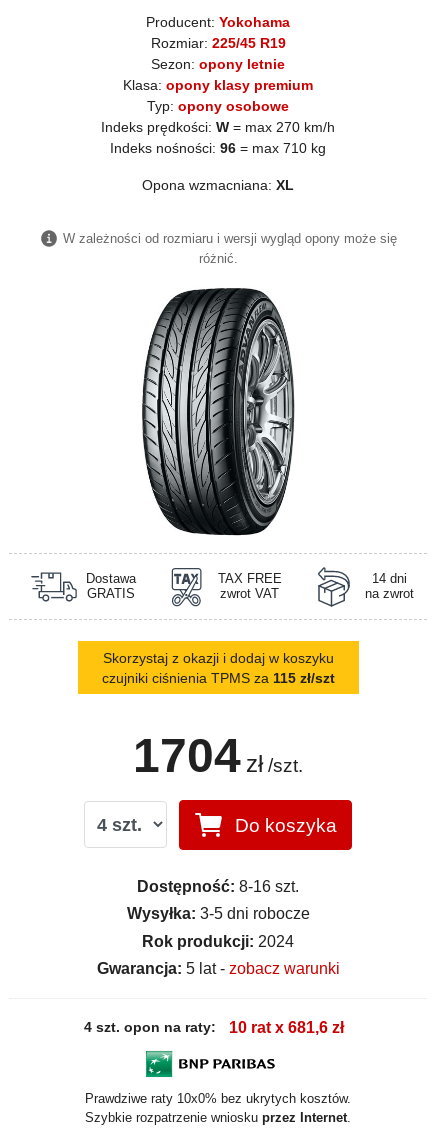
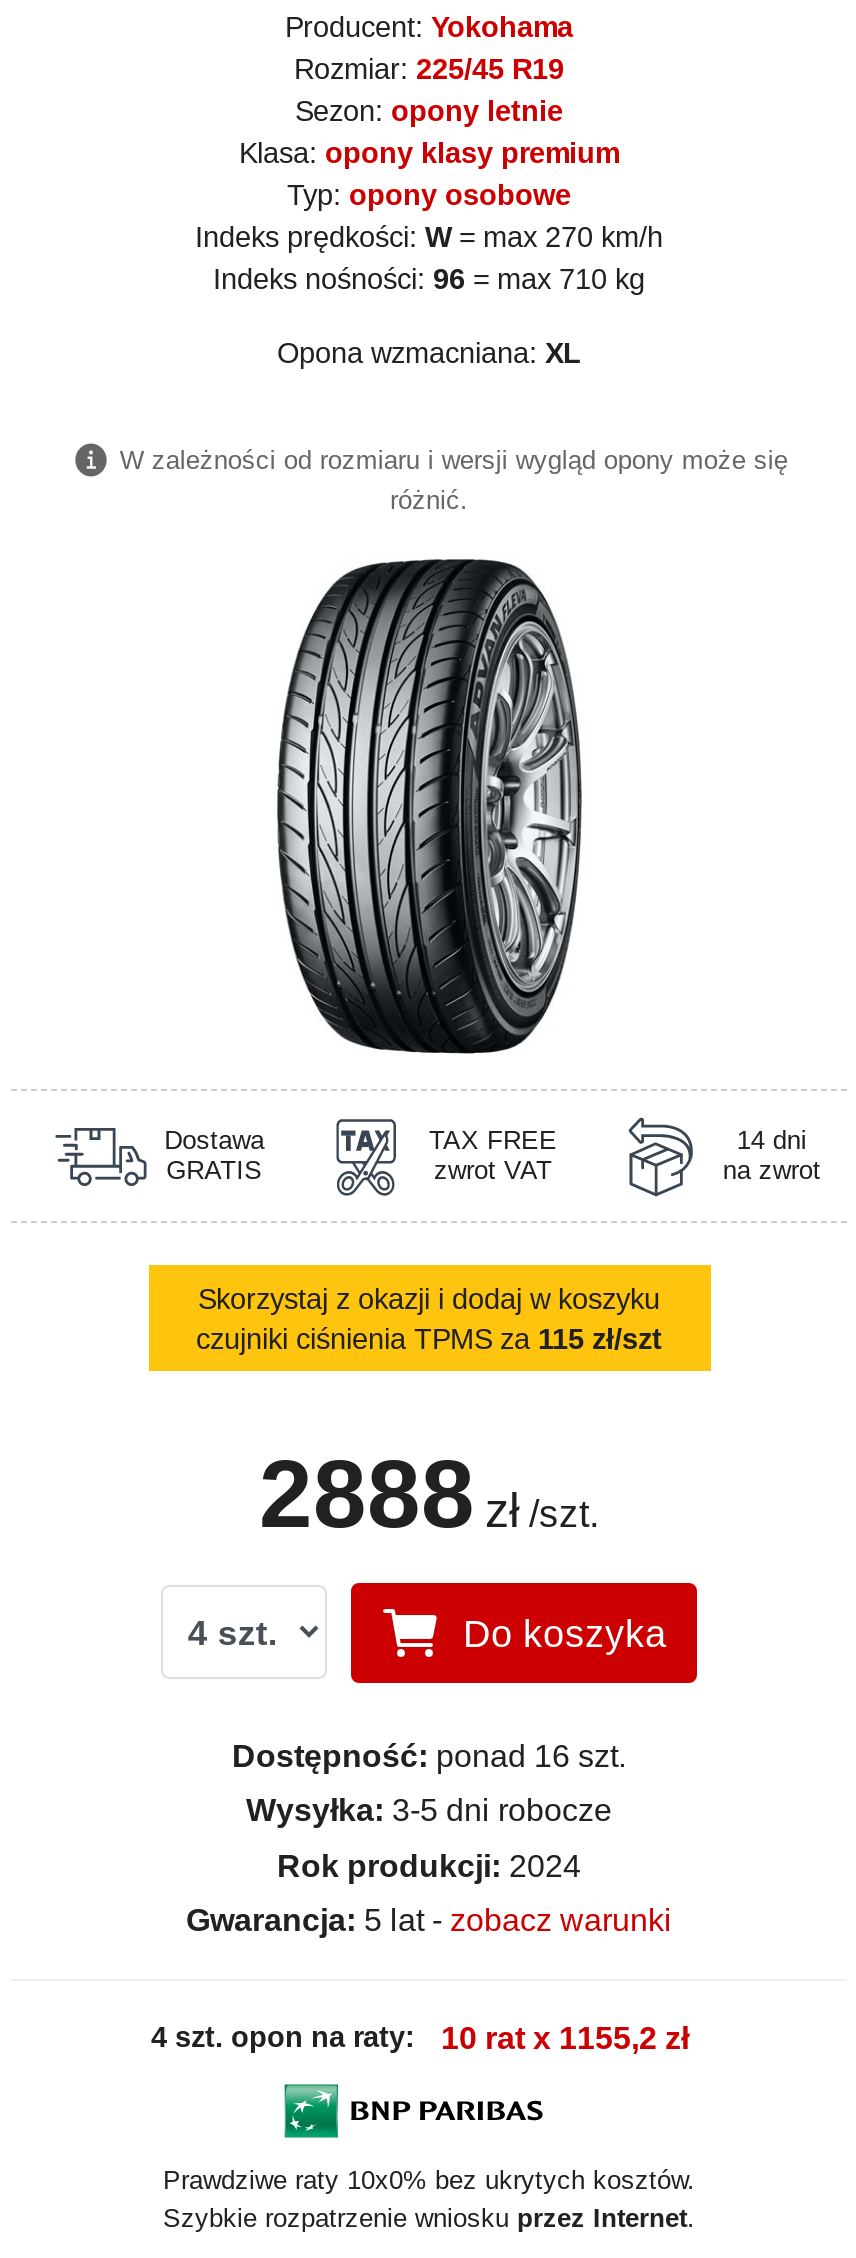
[133,728,303,781] 1704 zł /szt. -> [259,1440,599,1546] 2888 zł /szt.
[137,878,299,895] Dostępność: 8-16 szt. -> [232,1739,626,1773] Dostępność: ponad 16 szt.
[83,1019,343,1036] 4 szt. opon na raty: 10 rat x 681,6 zł -> [151,2021,689,2056] 4 szt. opon na raty: 10 rat x 1155,2 zł

